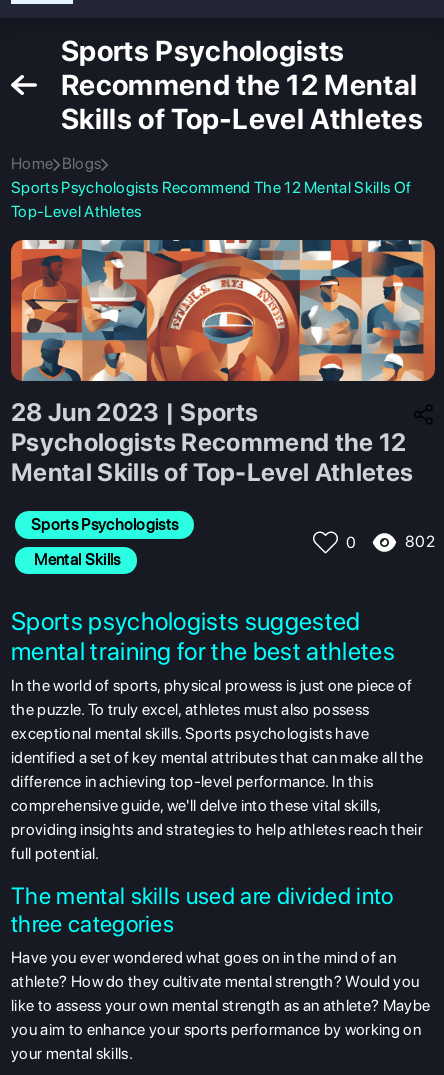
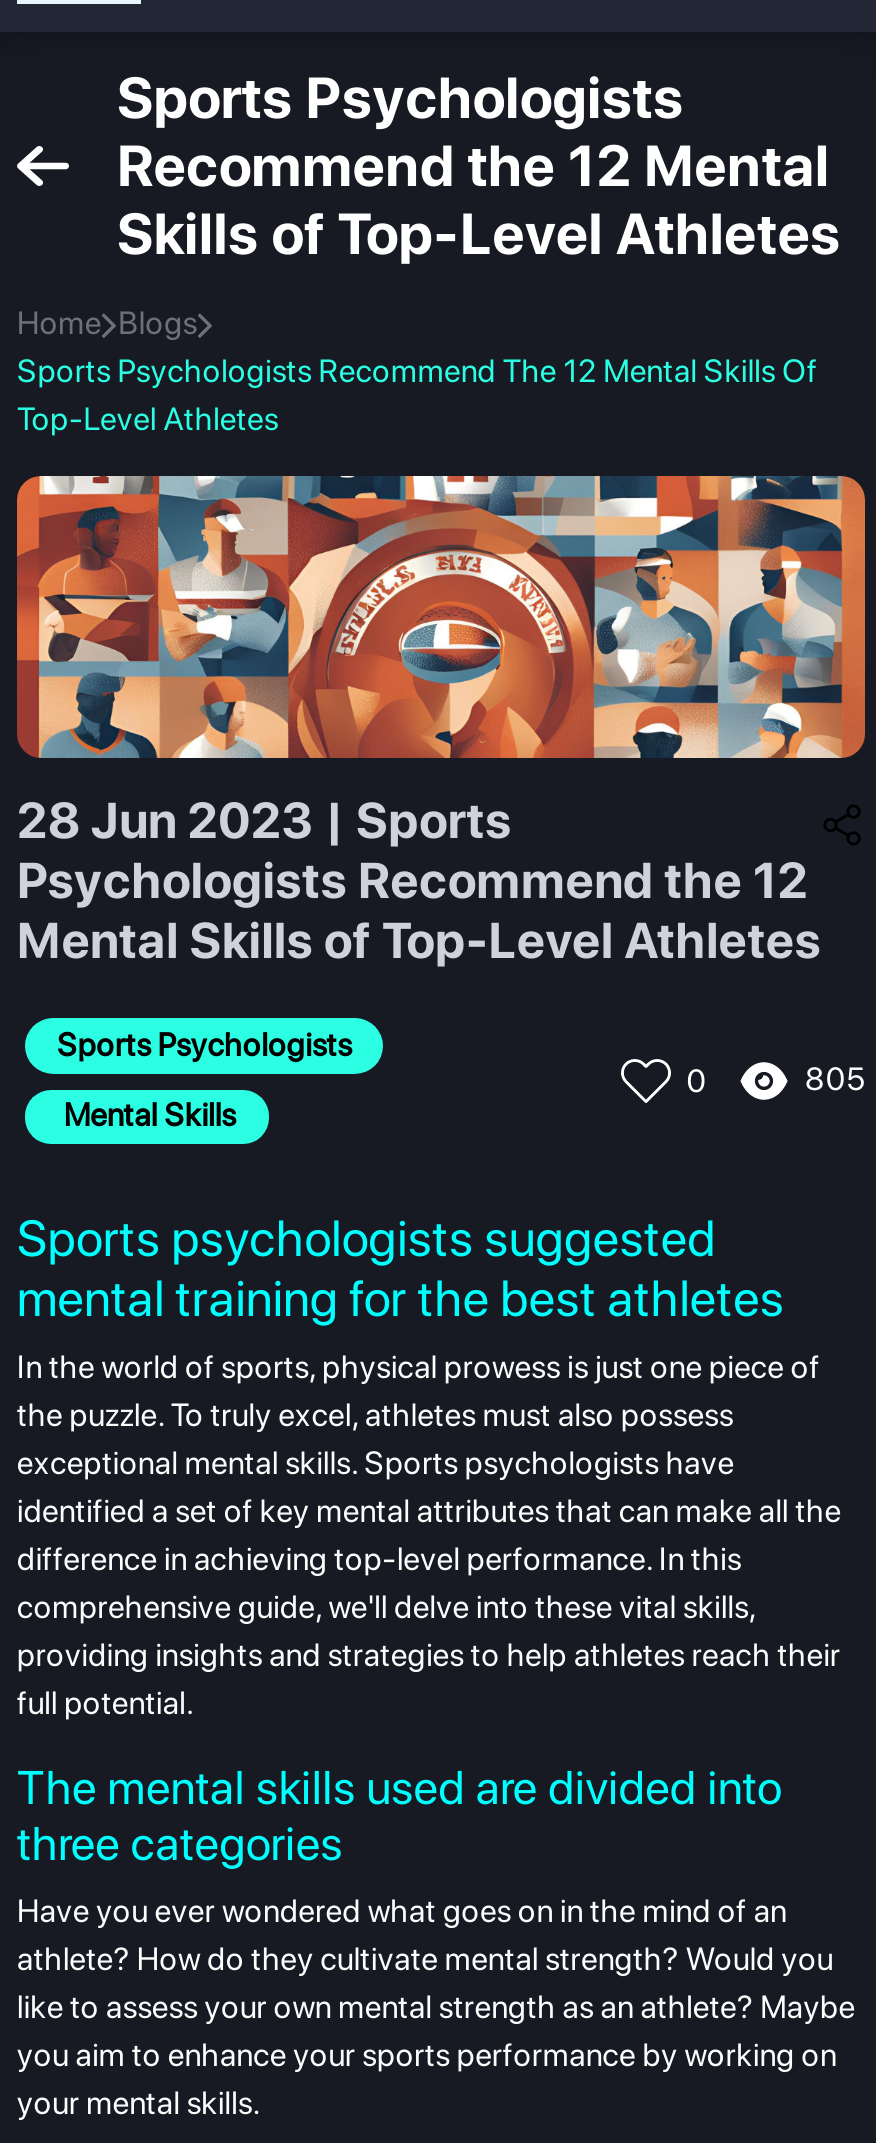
[405,532,435,551] 802 -> [805,1060,865,1098] 805

